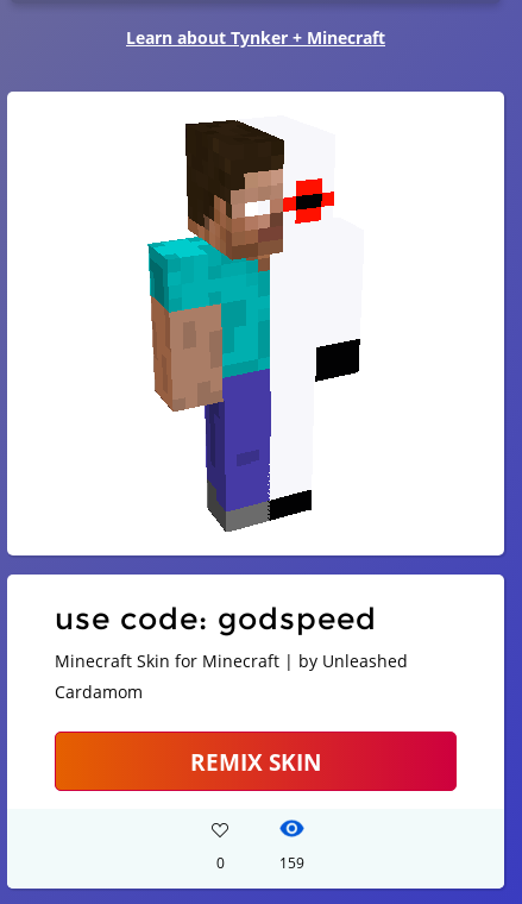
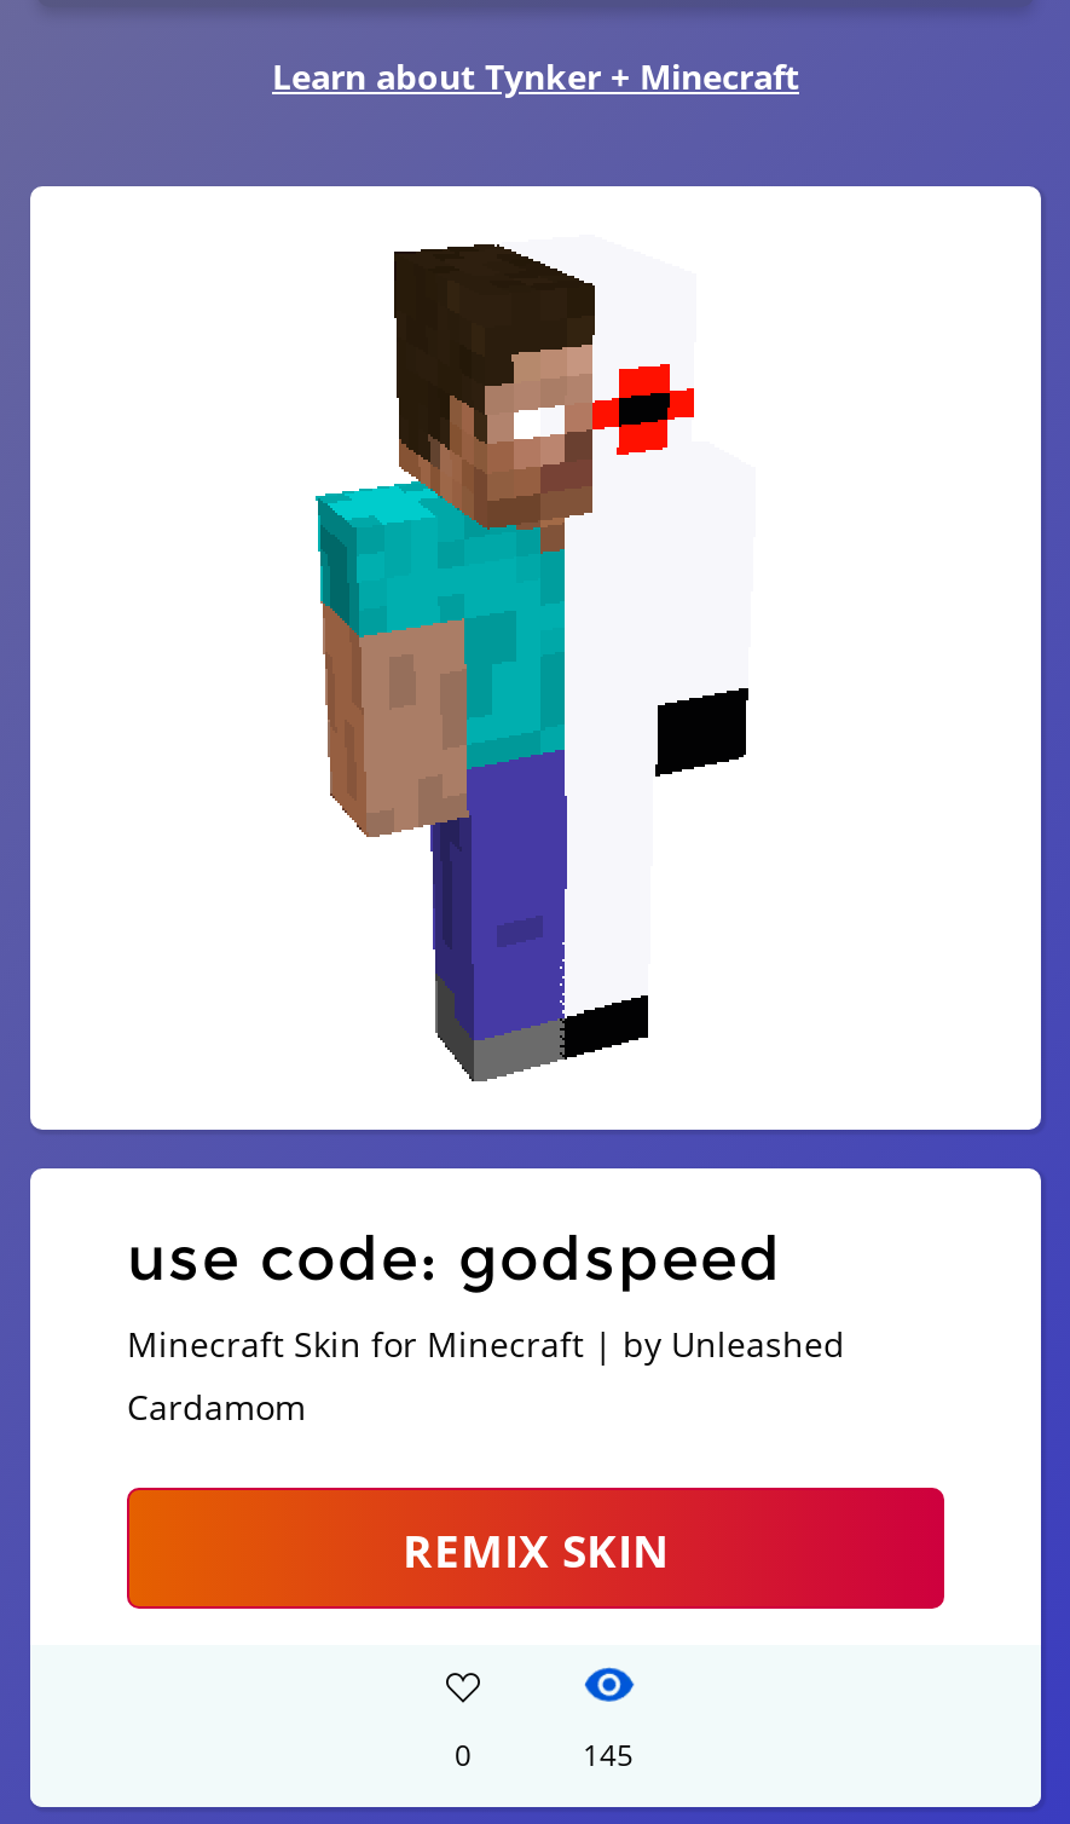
[279,853,304,873] 159 -> [583,1735,634,1776] 145

